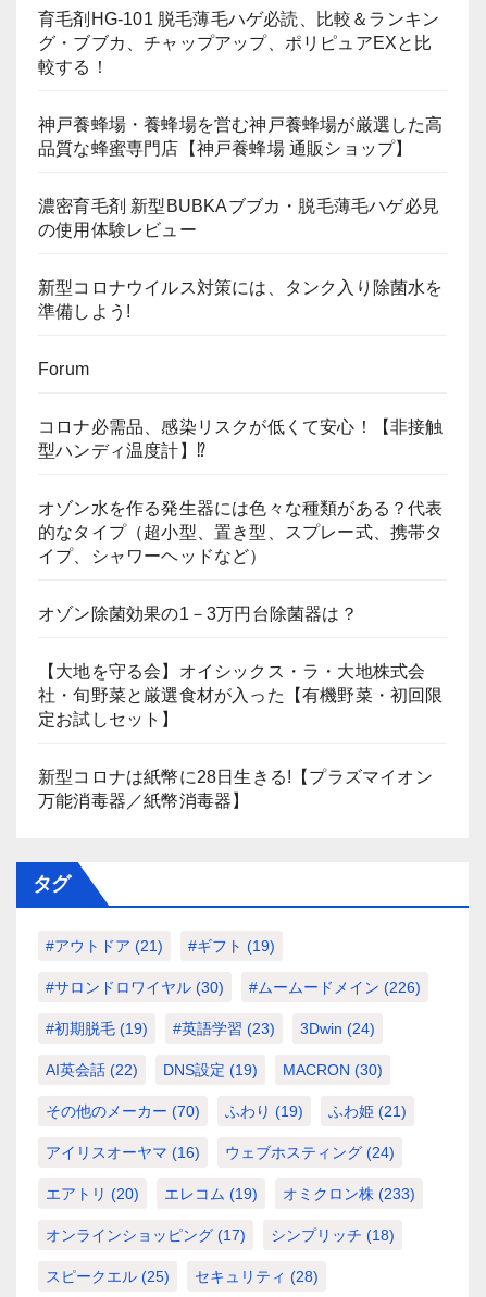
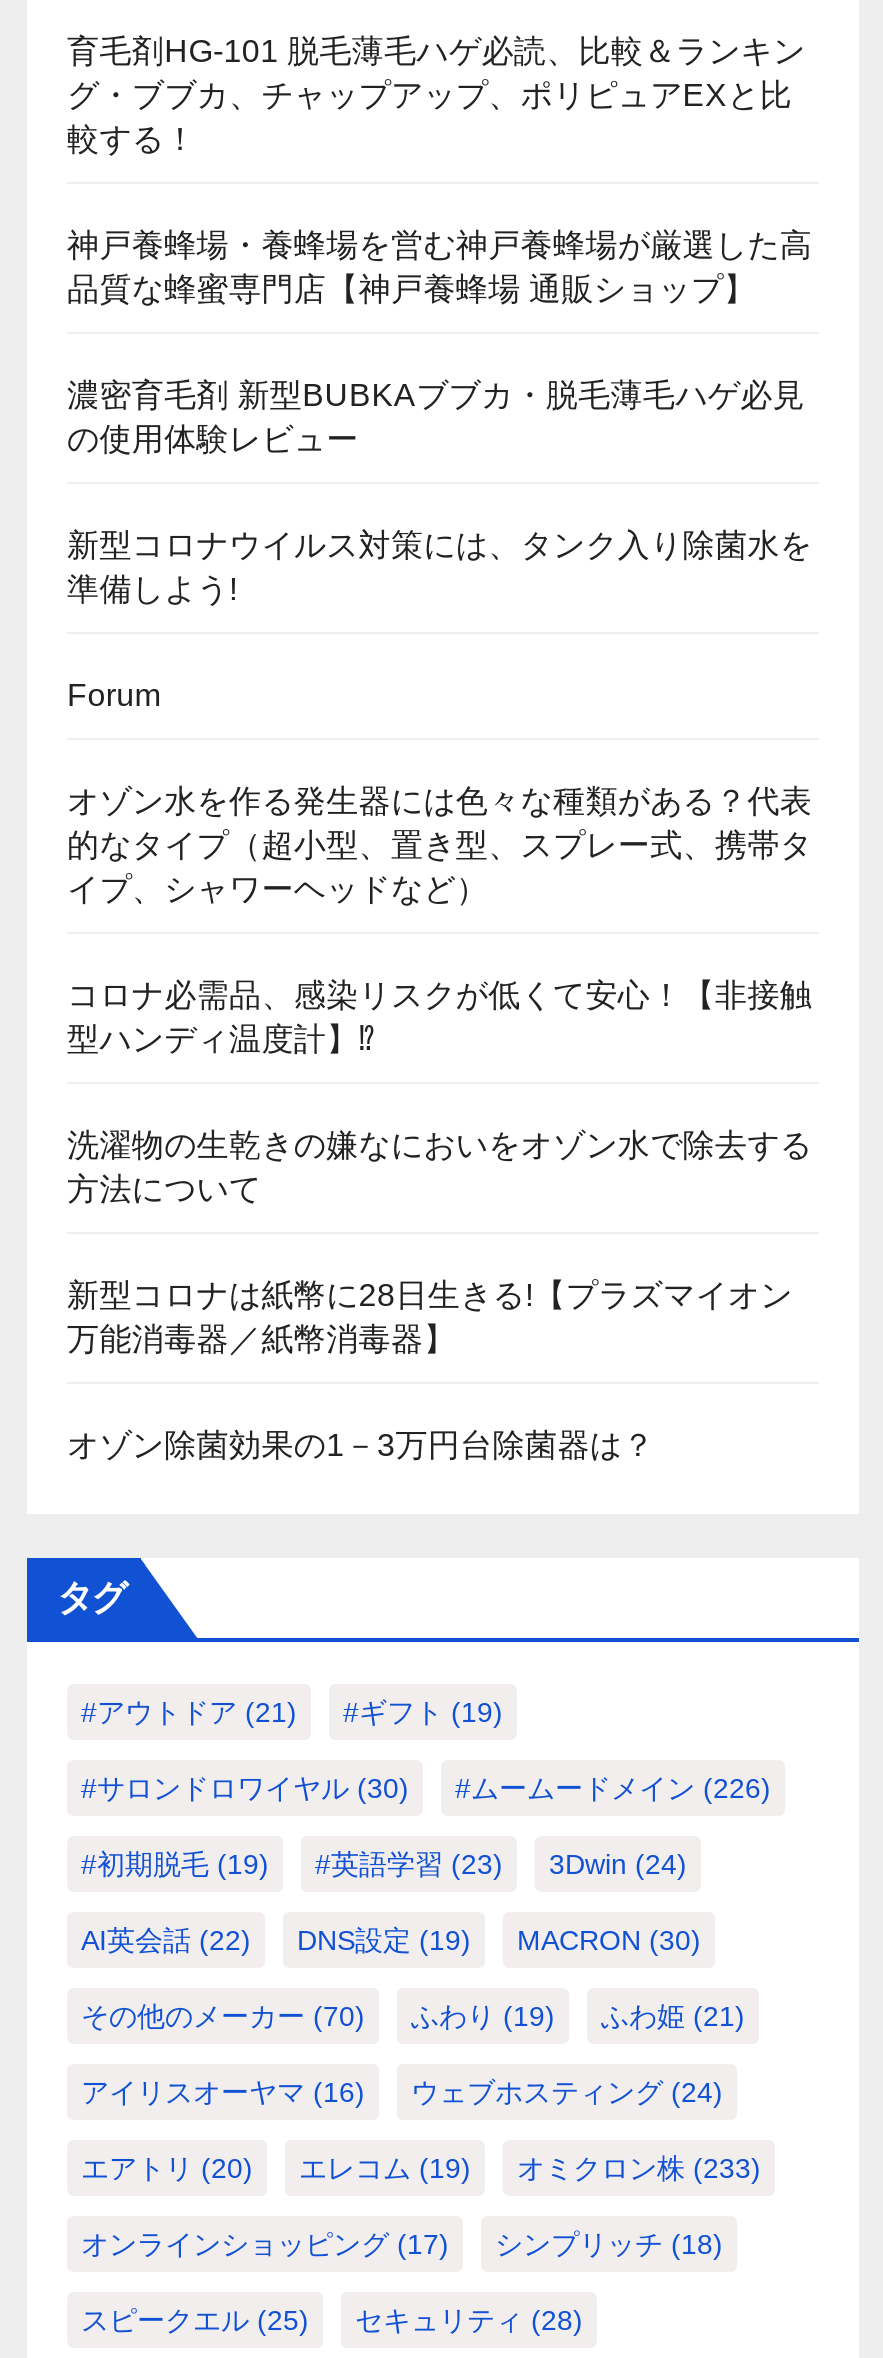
moved [38,417,443,460] -> [67,977,812,1055]: コロナ必需品、感染リスクが低くて安心！【非接触 | 型ハンディ温度計】⁉
moved [38,499,443,565] -> [67,783,812,905]: オゾン水を作る発生器には色々な種類がある？代表 | 的なタイプ（超小型、置き型、スプレー式、携帯タ | イプ、シャワーヘッドなど）
moved [38,604,357,623] -> [67,1427,655,1461]: オゾン除菌効果の1－3万円台除菌器は？
[38,662,443,728] 【大地を守る会】オイシックス・ラ・大地株式会 | 社・旬野菜と厳選食材が入った【有機野菜・初回限 | 定お試しセット】 -> [67,1127,812,1205] 洗濯物の生乾きの嫌なにおいをオゾン水で除去する | 方法について
moved [38,767,433,810] -> [67,1277,793,1355]: 新型コロナは紙幣に28日生きる!【プラズマイオン | 万能消毒器／紙幣消毒器】

